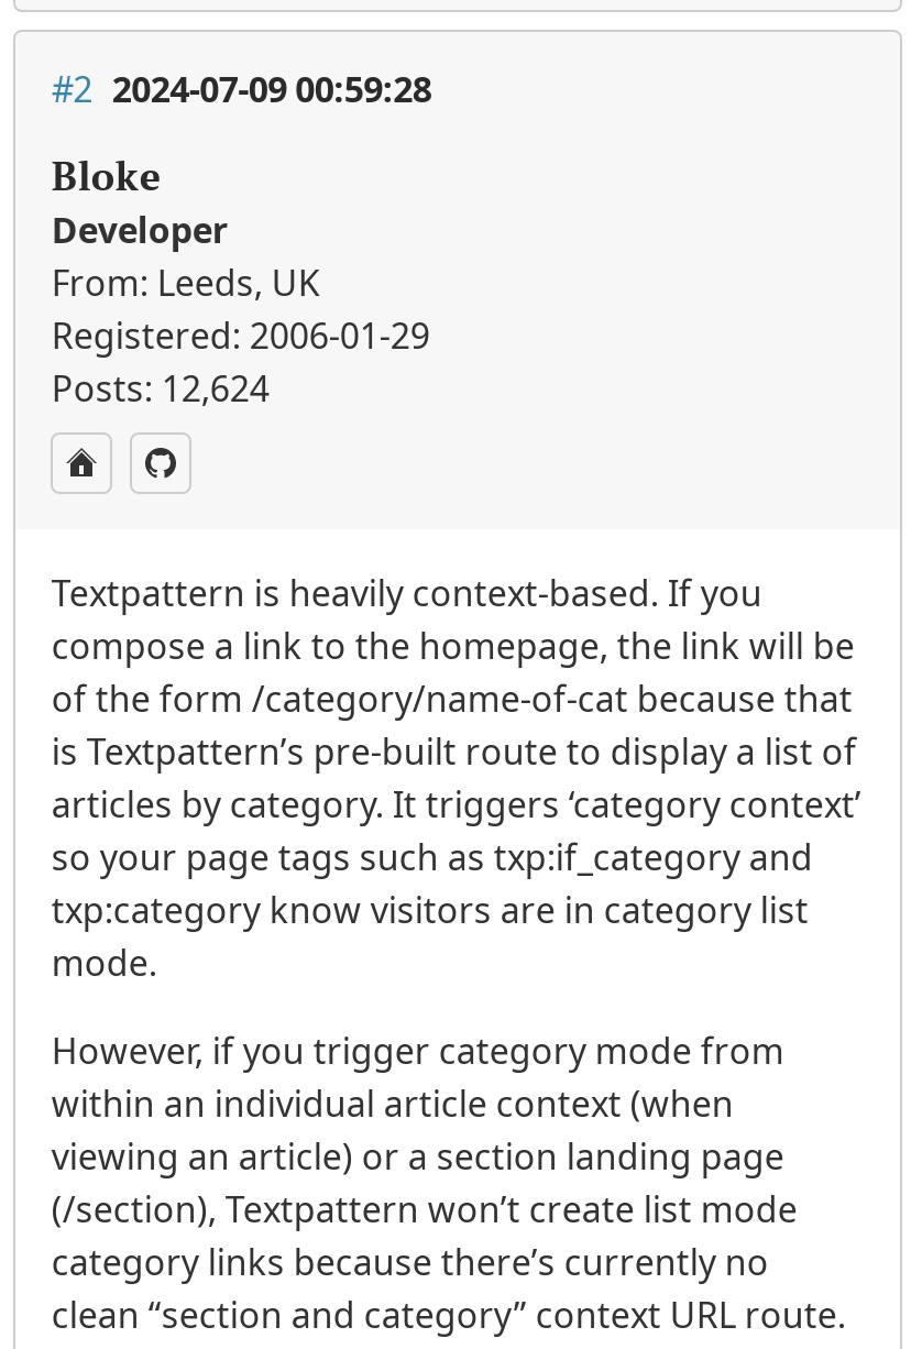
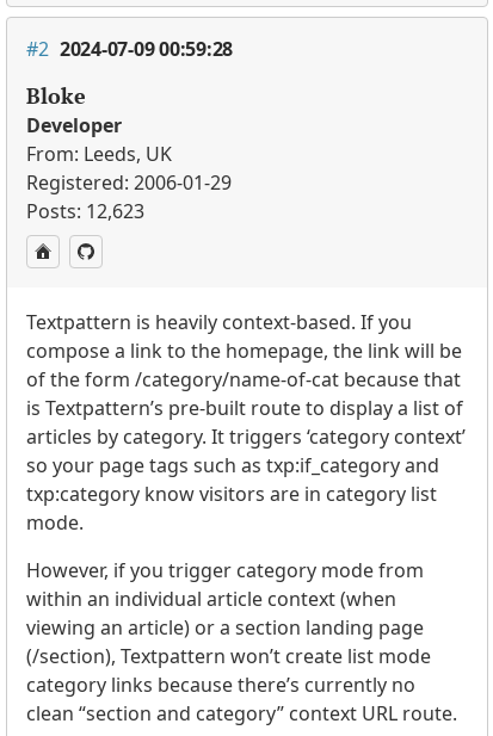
[51,363,269,412] Posts: 12,624 -> [27,197,145,224] Posts: 12,623

